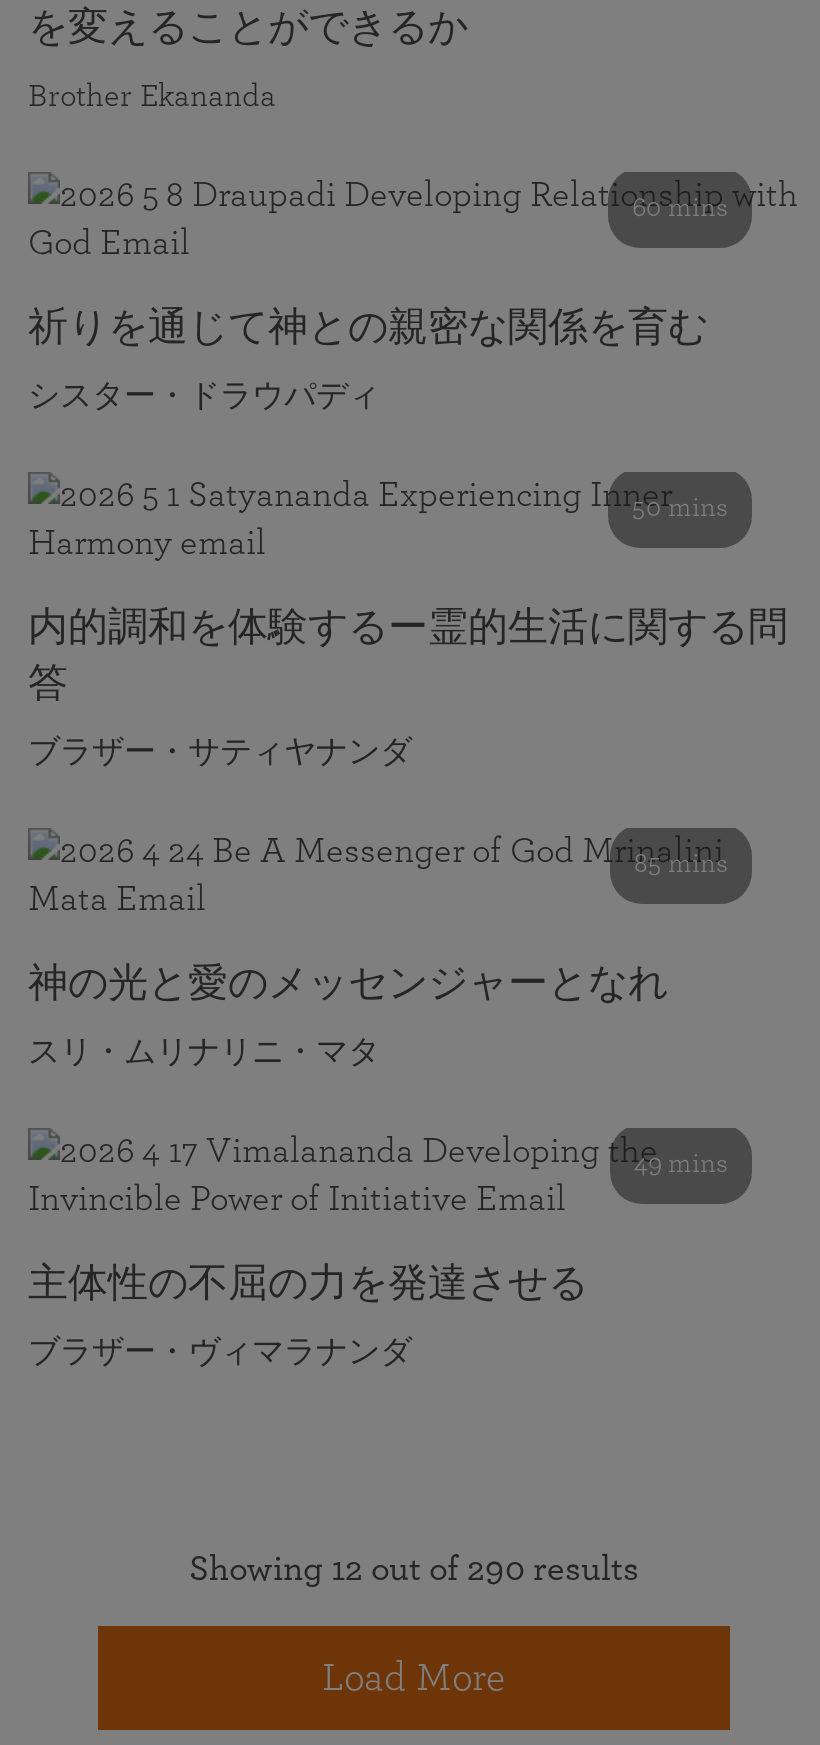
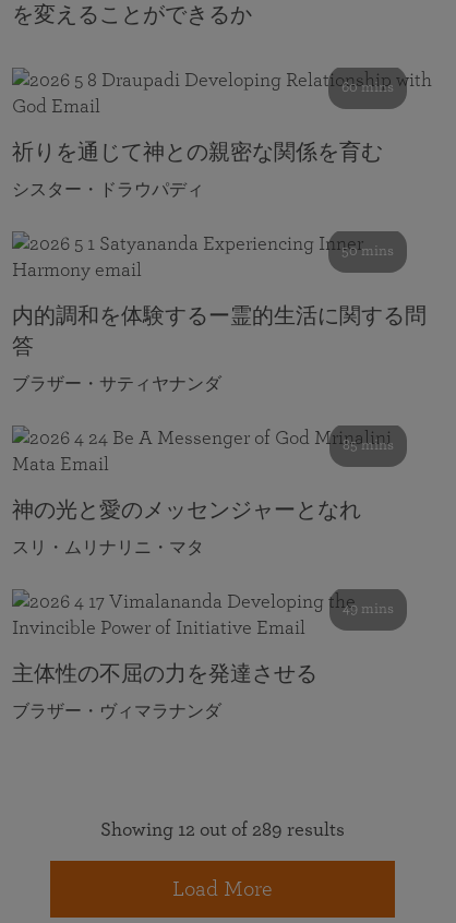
[28,80,276,112] Brother Ekananda -> none
[189,1552,639,1588] Showing 12 out of 290 results -> [100,820,345,840] Showing 12 out of 289 results

